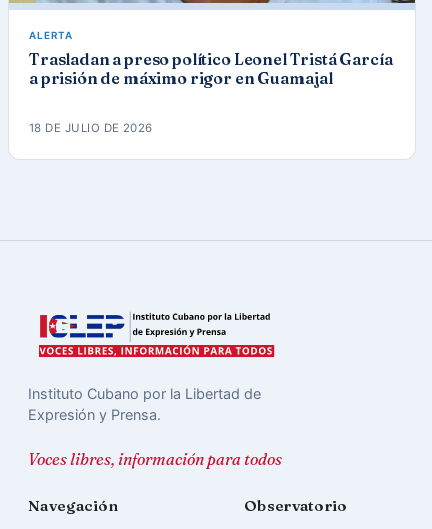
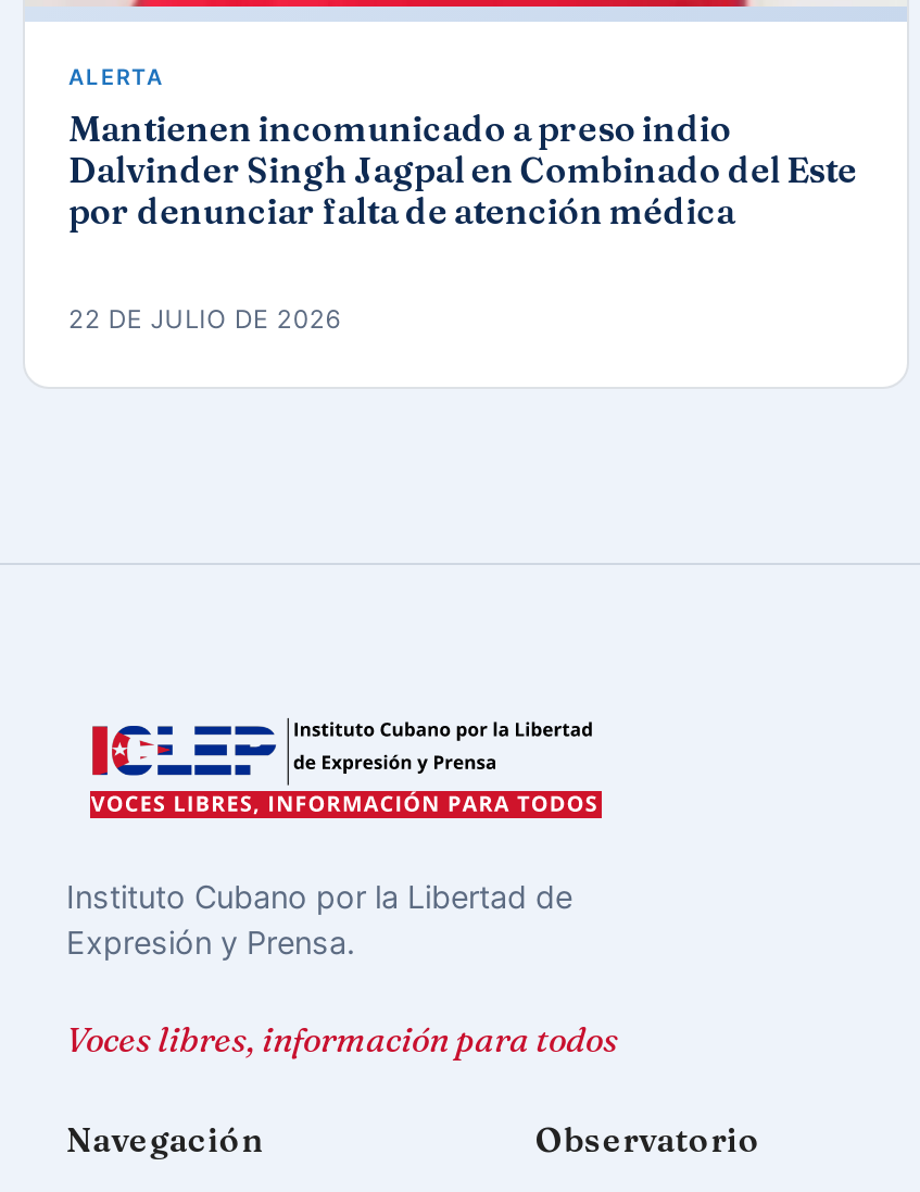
[29,49,392,88] Trasladan a preso político Leonel Tristá García | a prisión de máximo rigor en Guamajal -> [68,107,857,233] Mantienen incomunicado a preso indio | Dalvinder Singh Jagpal en Combinado del Este | por denunciar falta de atención médica
[29,121,153,135] 18 DE JULIO DE 2026 -> [68,305,342,335] 22 DE JULIO DE 2026

